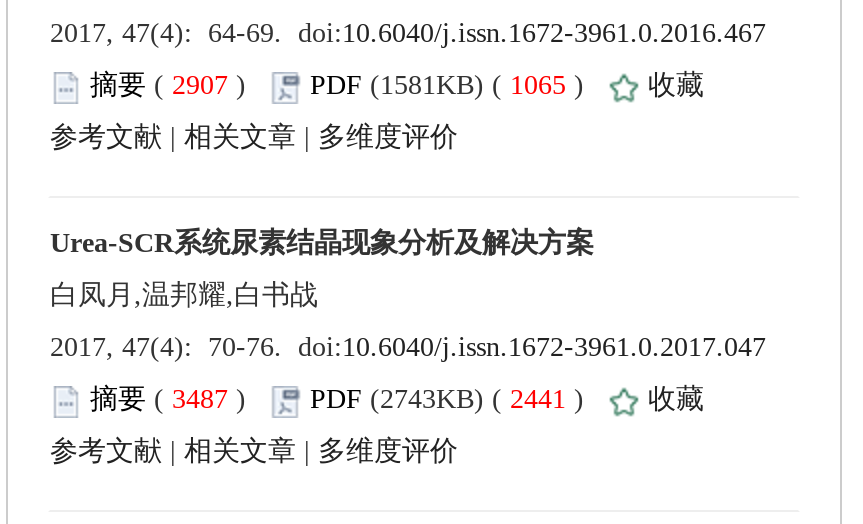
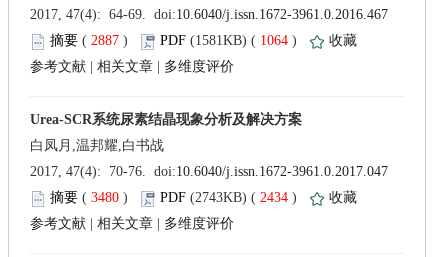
[502,70,608,100] 1065) -> [256,33,309,48] 1064)
[502,384,608,414] 2441) -> [256,190,309,205] 2434)

